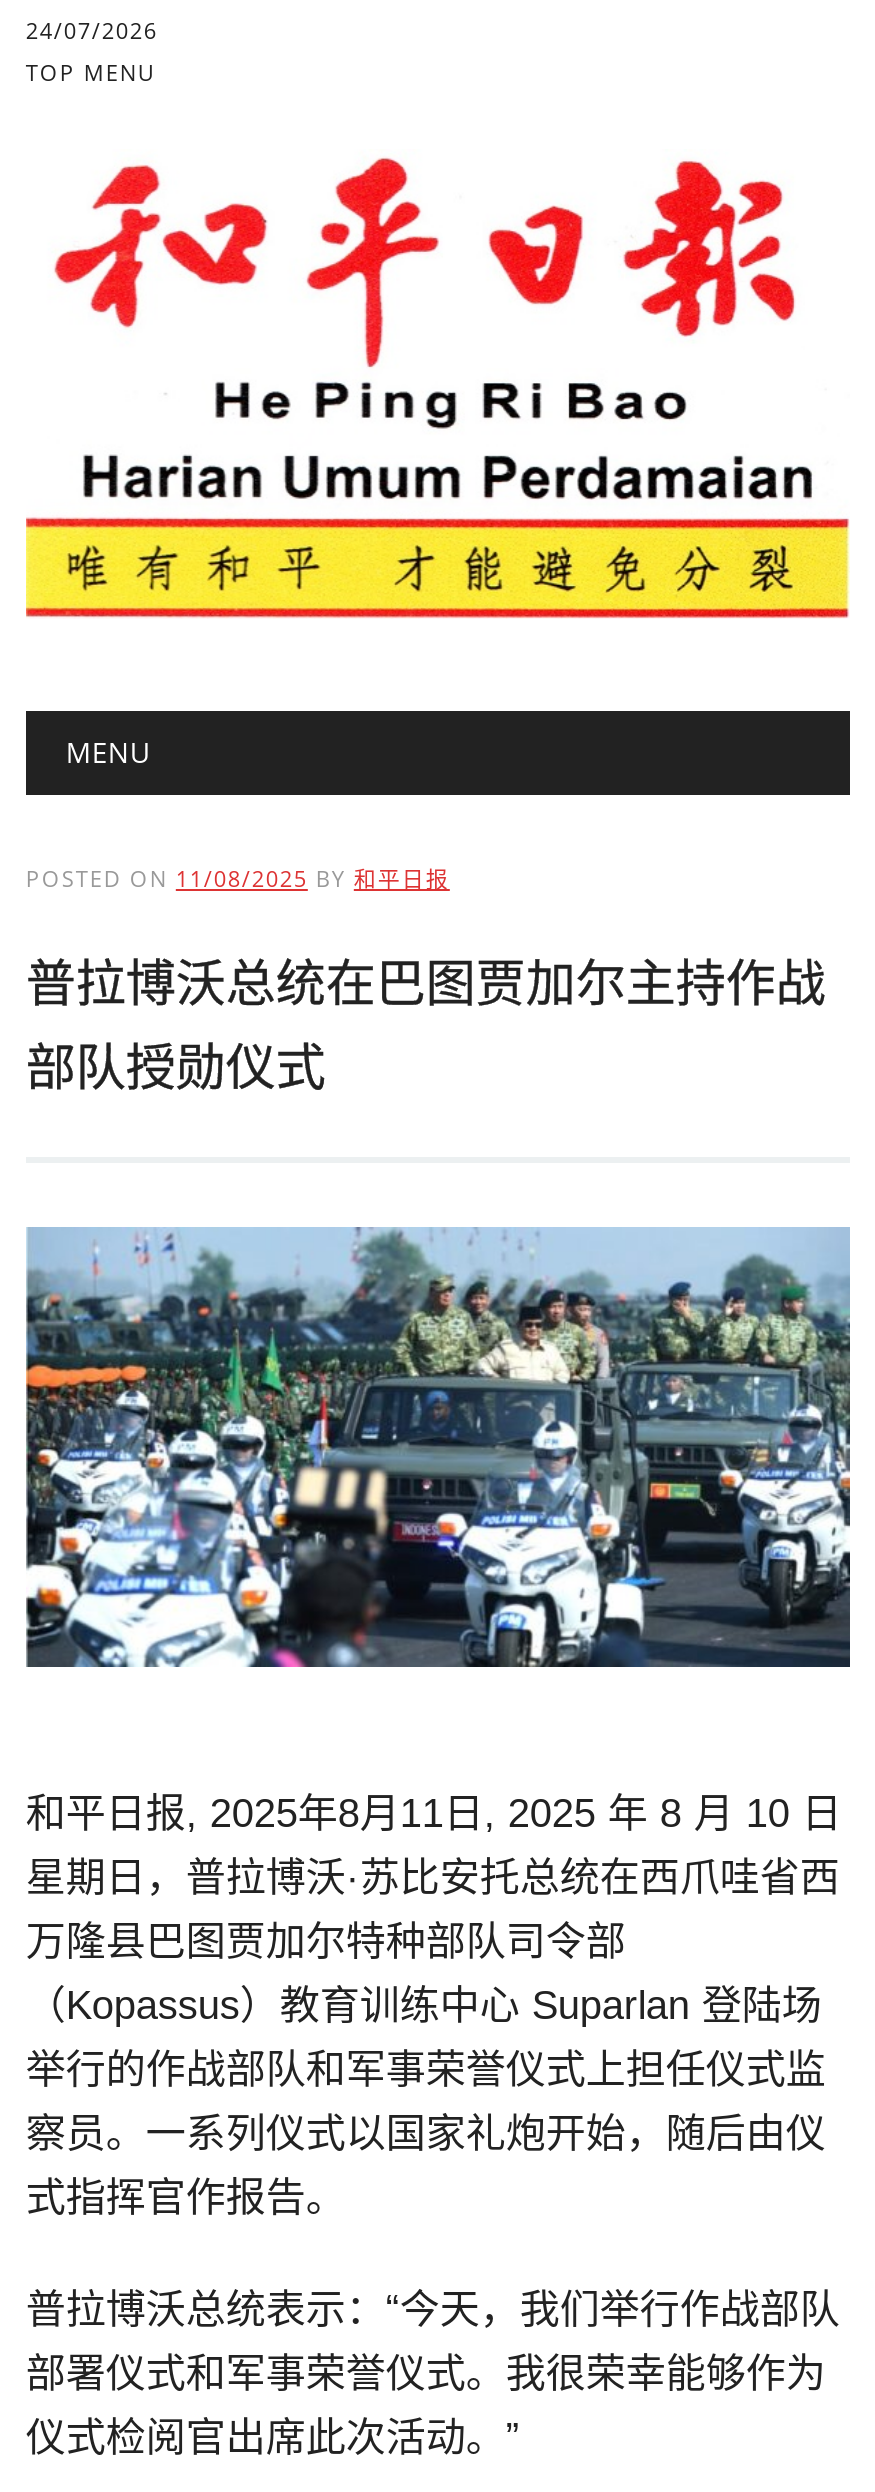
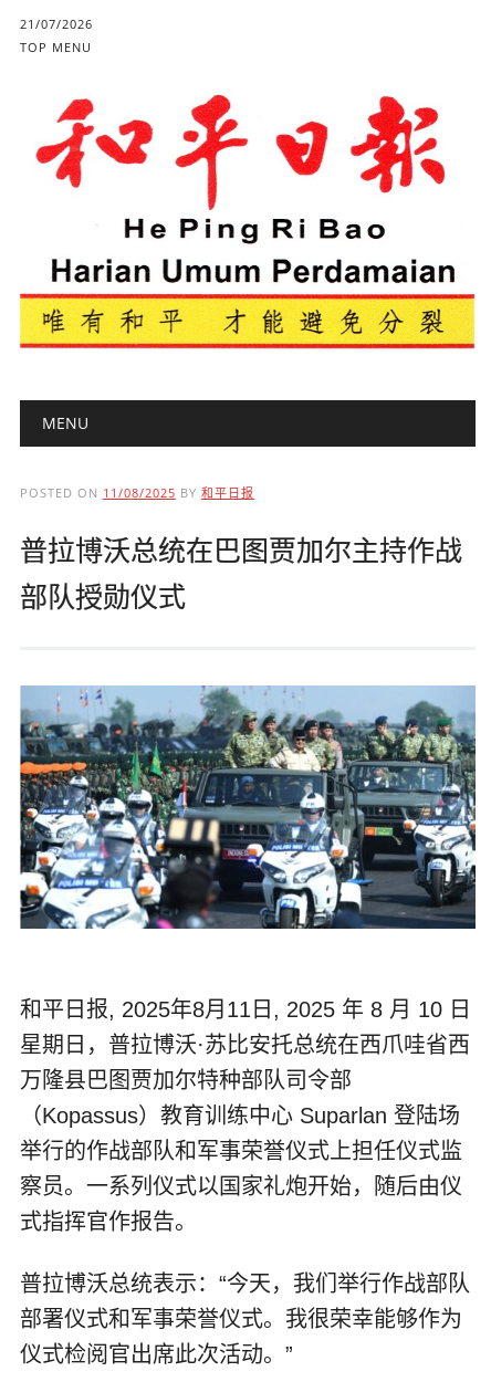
[26,15,158,45] 24/07/2026 -> [20,15,93,32] 21/07/2026

